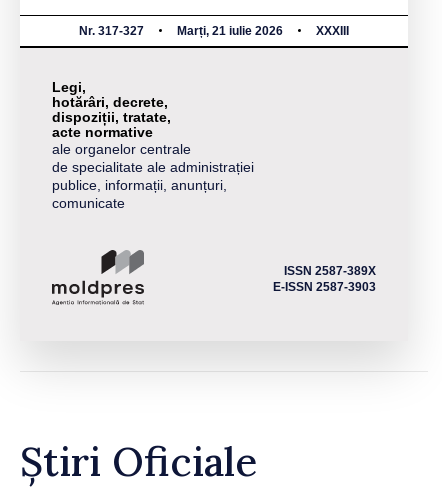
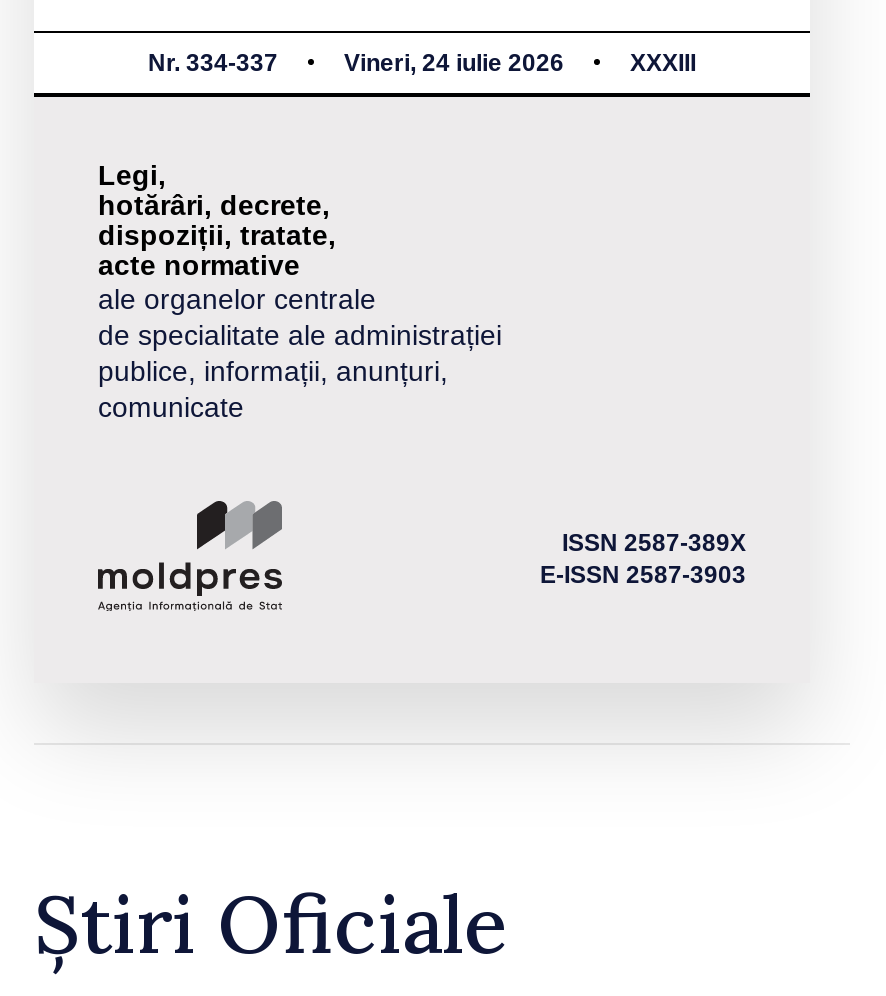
[79,24,283,38] Nr. 317-327 | Marți, 21 iulie 2026 -> [148,49,564,77] Nr. 334-337 | Vineri, 24 iulie 2026

